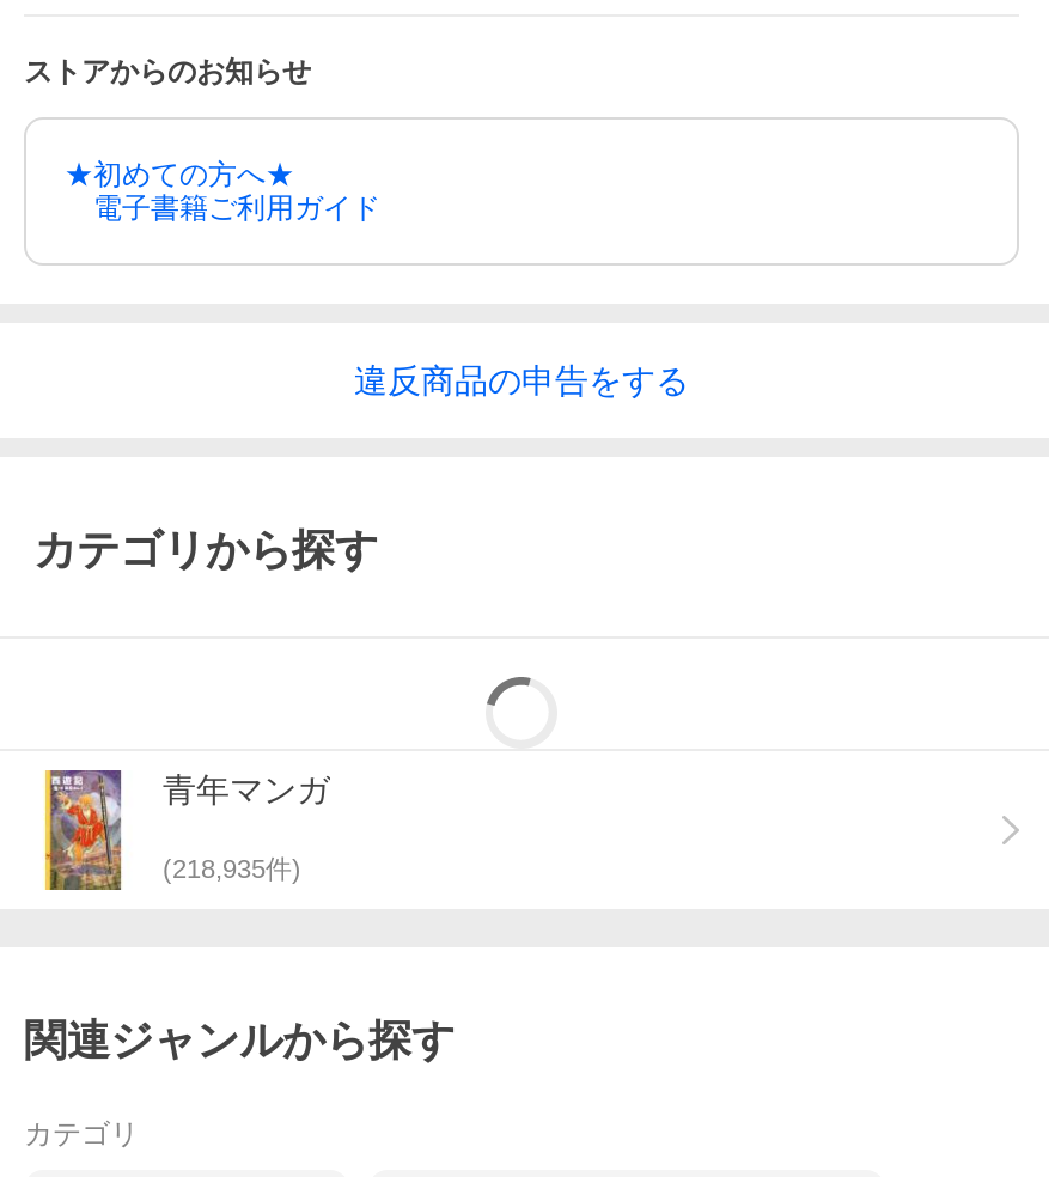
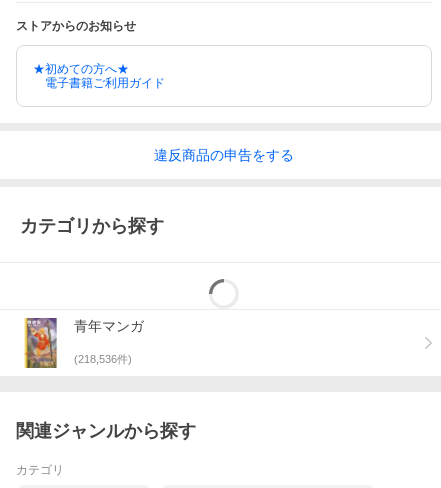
[163,855,301,883] (218,935件) -> [74,353,132,365] (218,536件)

